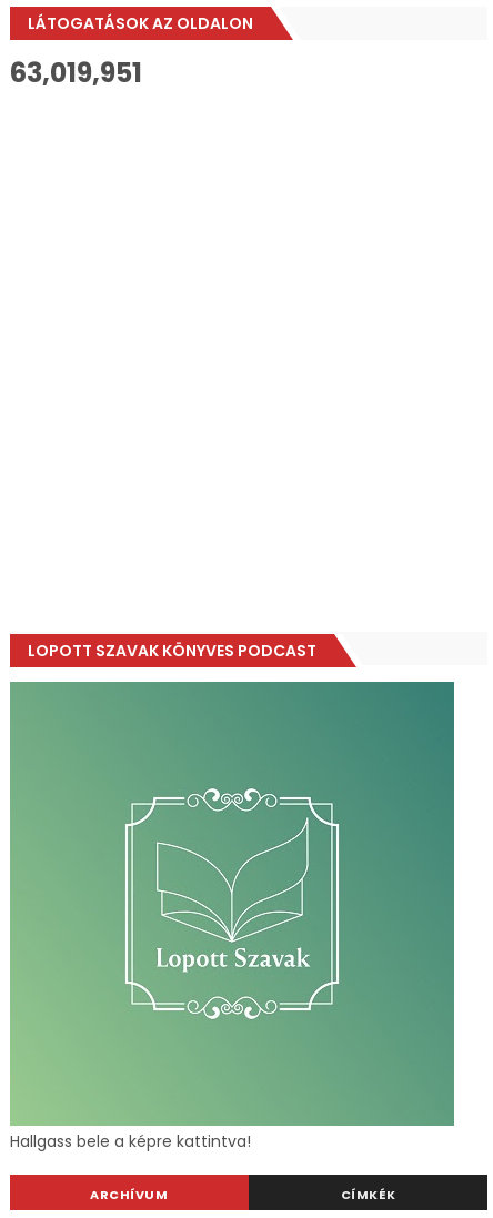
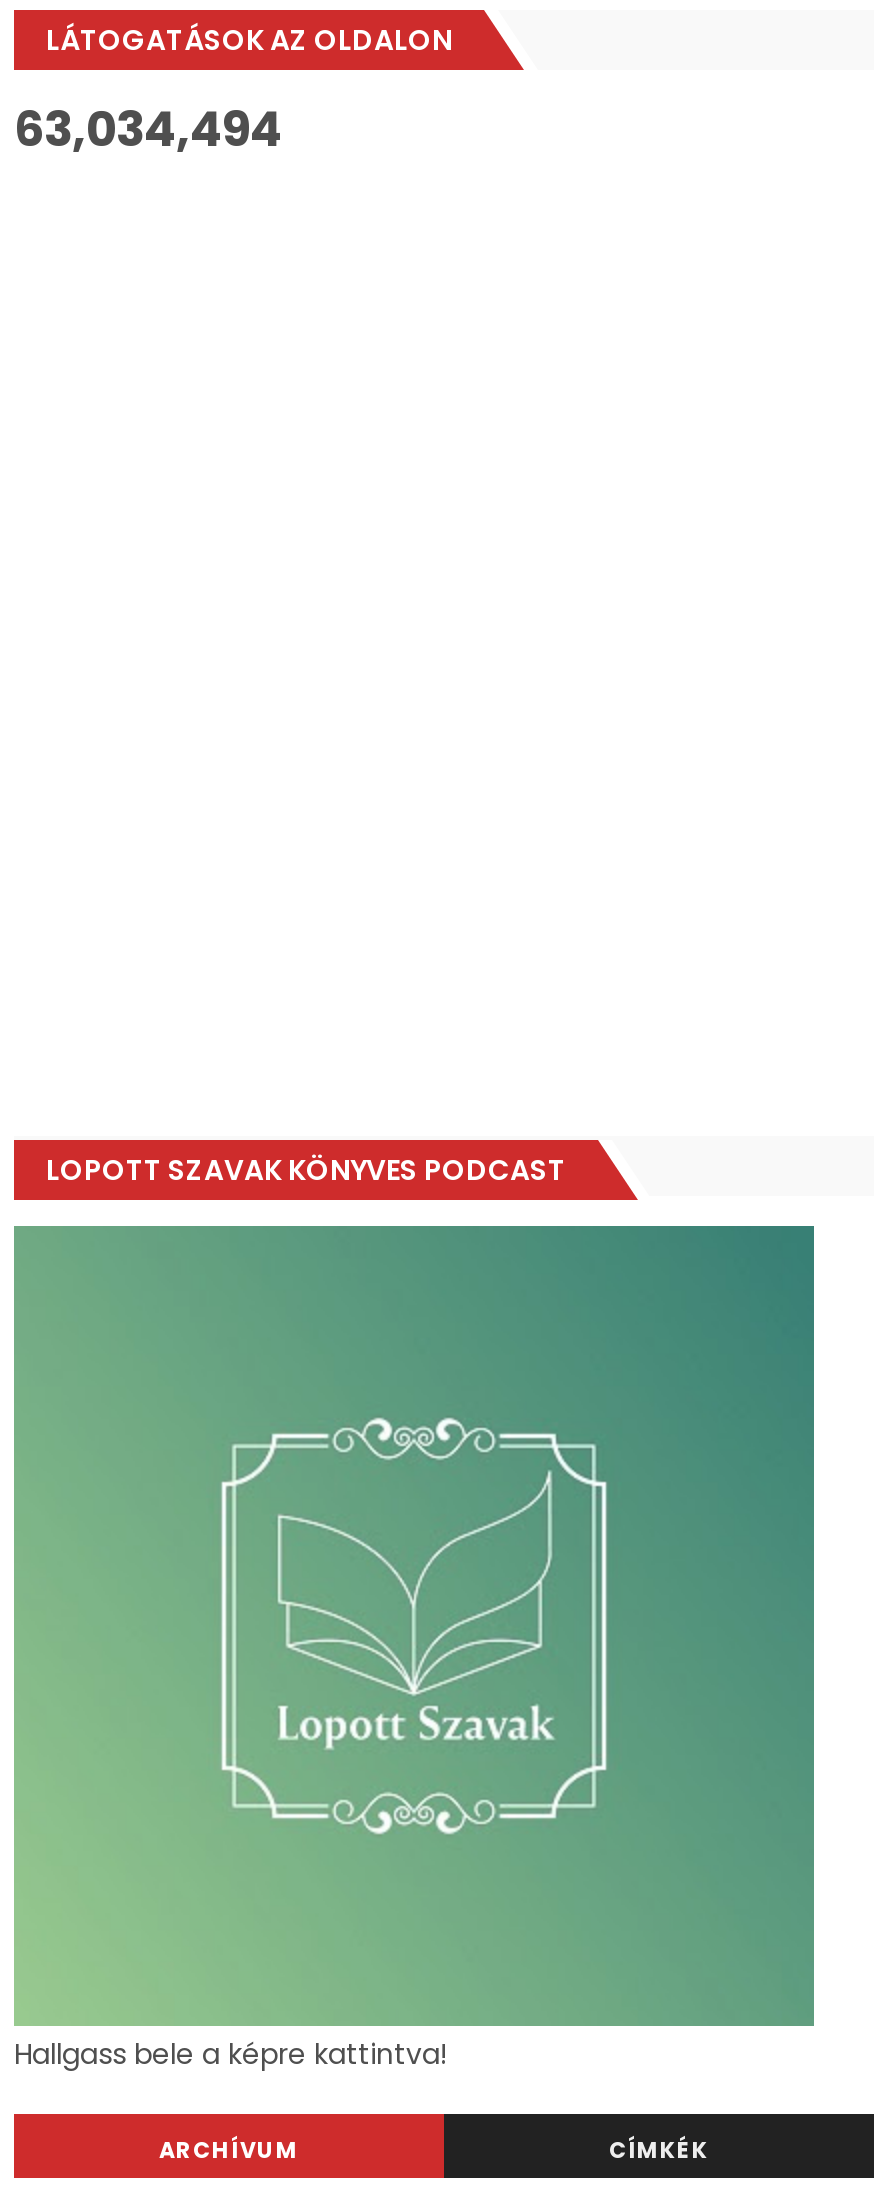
[10,55,142,91] 63,019,951 -> [14,96,282,162] 63,034,494

